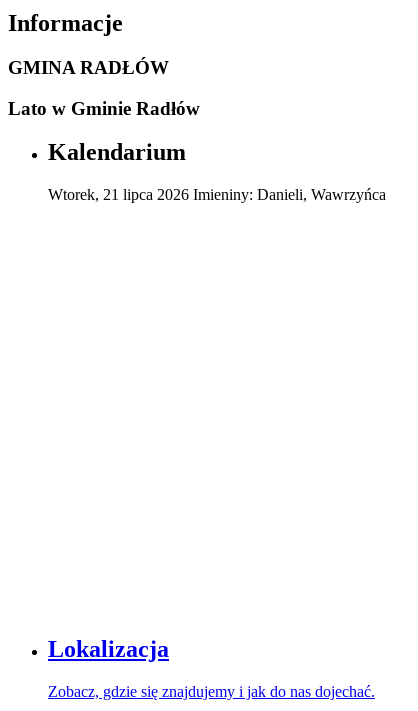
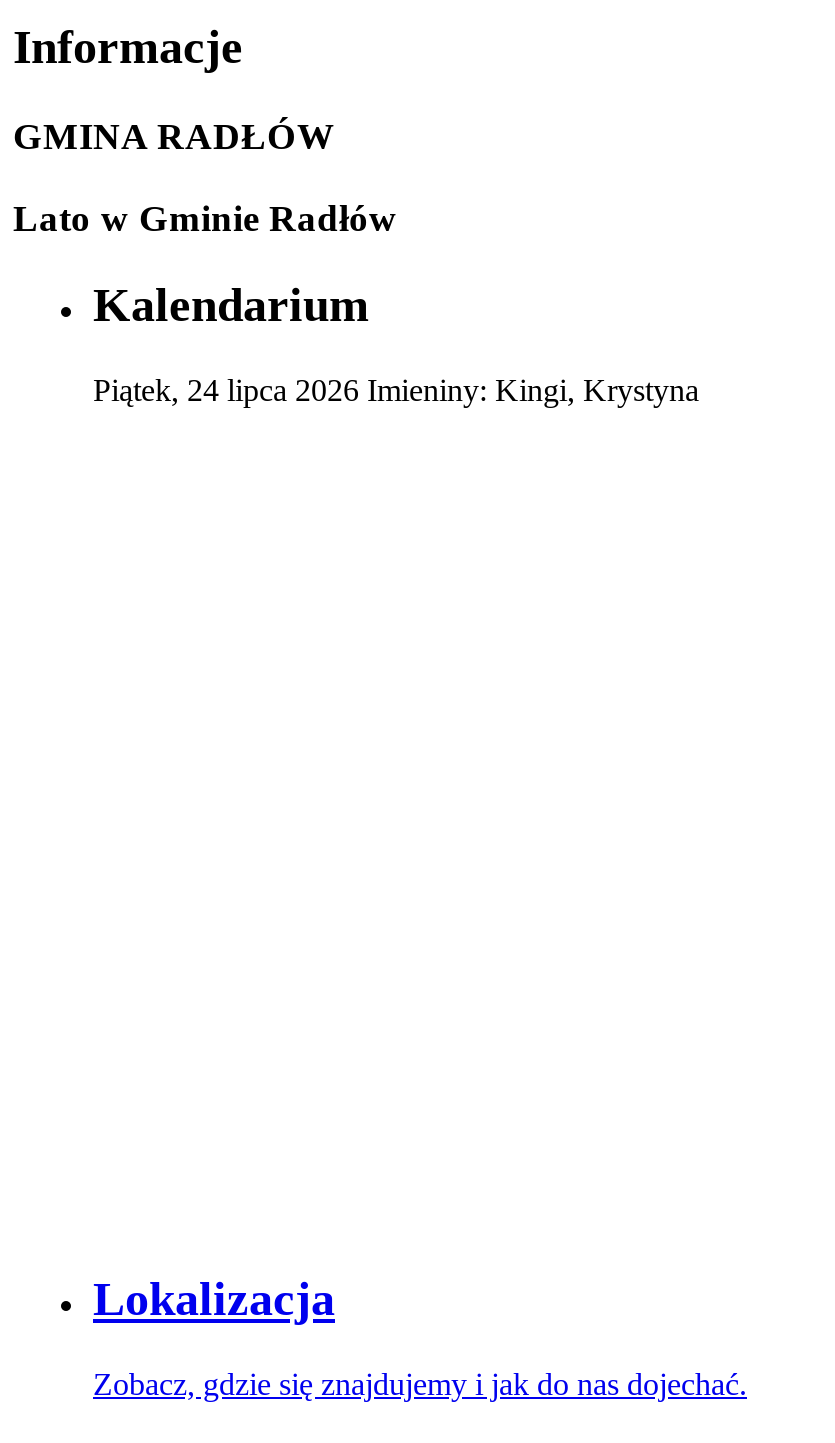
[48,186,386,203] Wtorek, 21 lipca 2026 Imieniny: Danieli, Wawrzyńca -> [93,374,699,408] Piątek, 24 lipca 2026 Imieniny: Kingi, Krystyna

